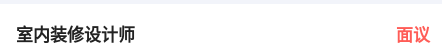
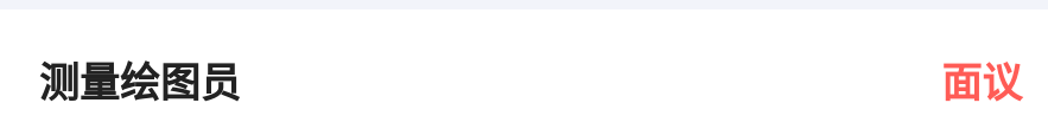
[16,26,135,45] 室内装修设计师 -> [39,63,241,108] 测量绘图员

